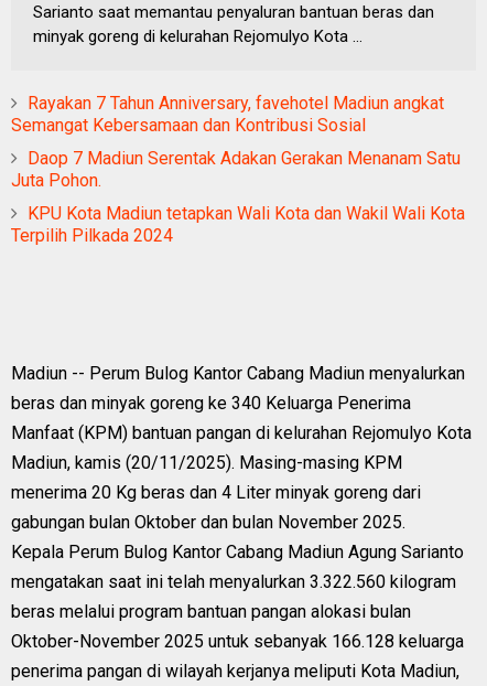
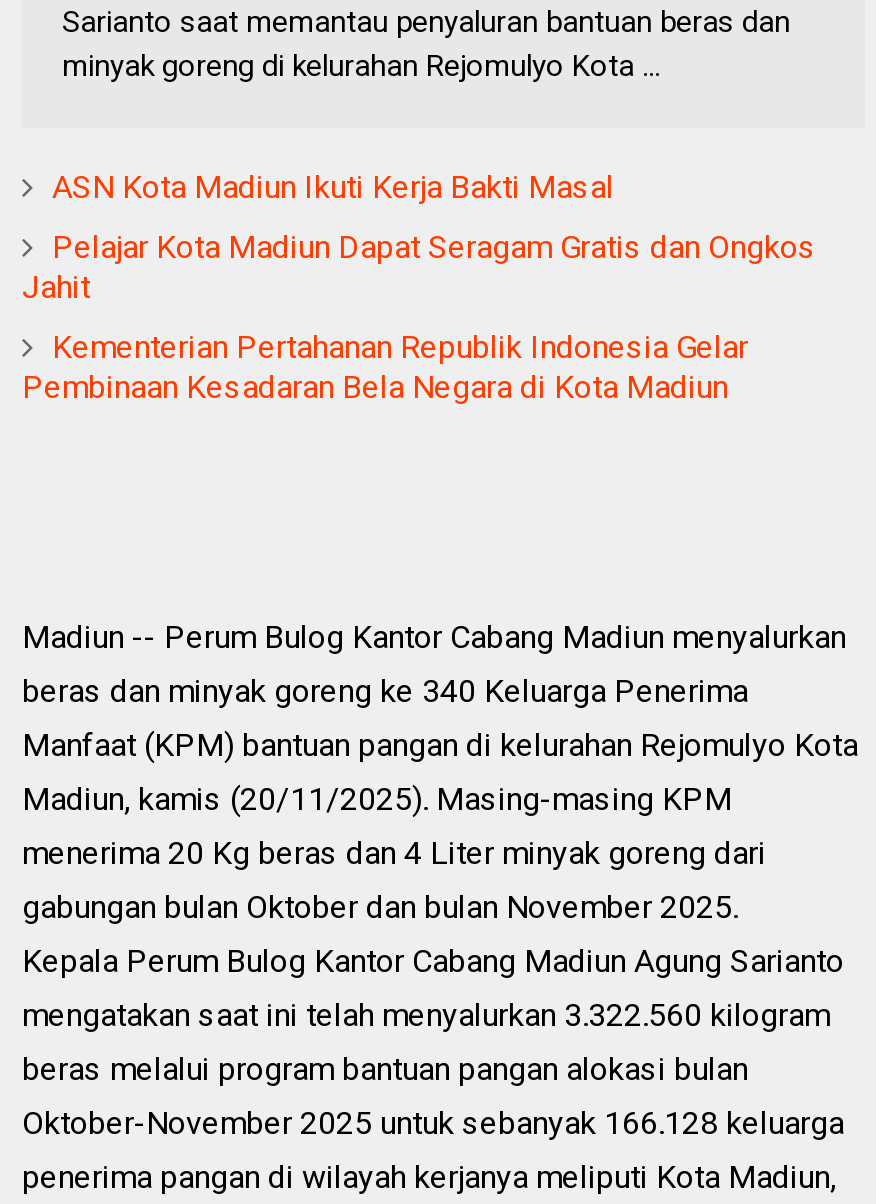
[11,93,444,136] Rayakan 7 Tahun Anniversary, favehotel Madiun angkat | Semangat Kebersamaan dan Kontribusi Sosial -> [52,168,614,206] ASN Kota Madiun Ikuti Kerja Bakti Masal
[11,148,461,191] Daop 7 Madiun Serentak Adakan Gerakan Menanam Satu | Juta Pohon. -> [22,228,816,306] Pelajar Kota Madiun Dapat Seragam Gratis dan Ongkos | Jahit
[11,203,465,246] KPU Kota Madiun tetapkan Wali Kota dan Wakil Wali Kota | Terpilih Pilkada 2024 -> [22,328,748,406] Kementerian Pertahanan Republik Indonesia Gelar | Pembinaan Kesadaran Bela Negara di Kota Madiun

